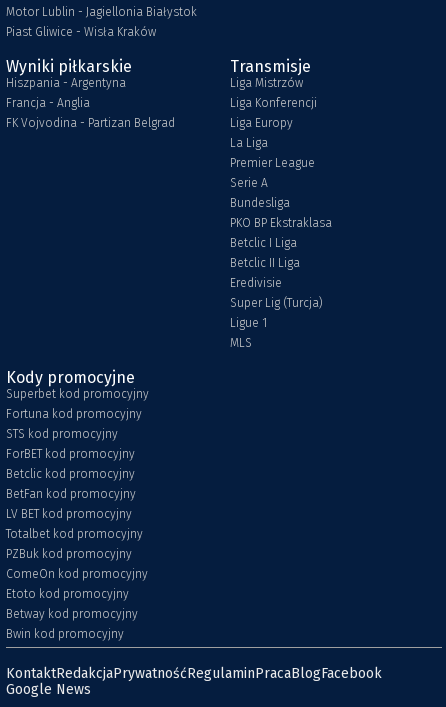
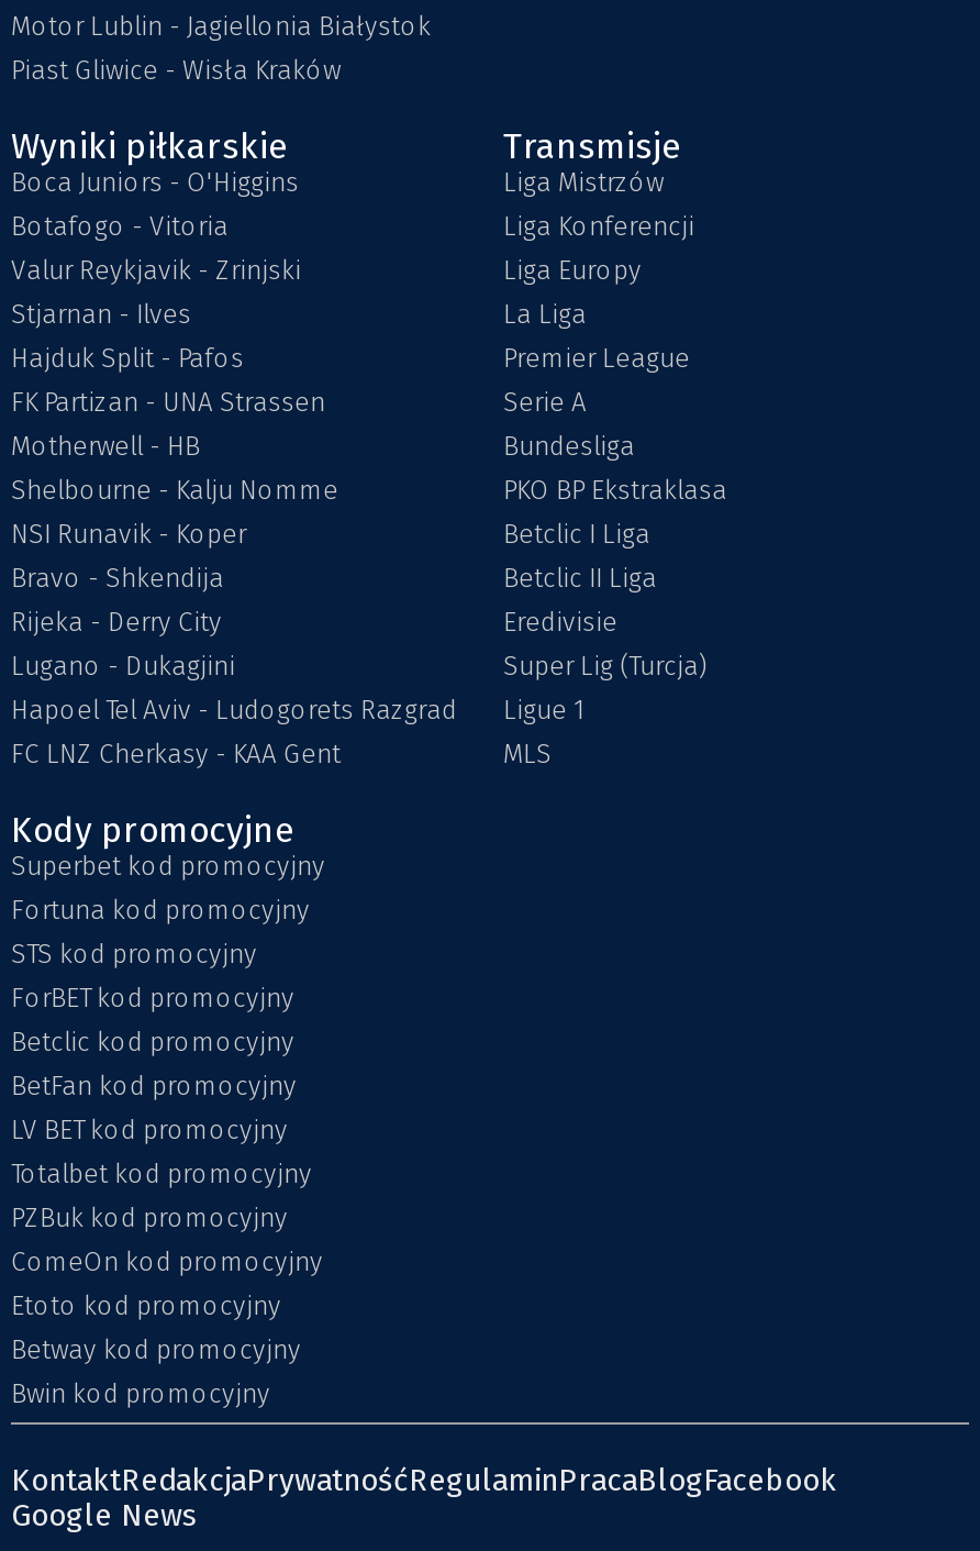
[6,76,175,130] Hiszpania - Argentyna | Francja - Anglia | FK Vojvodina - Partizan Belgrad -> [11,167,457,769] Boca Juniors - O'Higgins | Botafogo - Vitoria | Valur Reykjavik - Zrinjski | Stjarnan - Ilves | Hajduk Split - Pafos | FK Partizan - UNA Strassen | Motherwell - HB | Shelbourne - Kalju Nomme | NSI Runavik - Koper | Bravo - Shkendija | Rijeka - Derry City | Lugano - Dukagjini | Hapoel Tel Aviv - Ludogorets Razgrad | FC LNZ Cherkasy - KAA Gent

